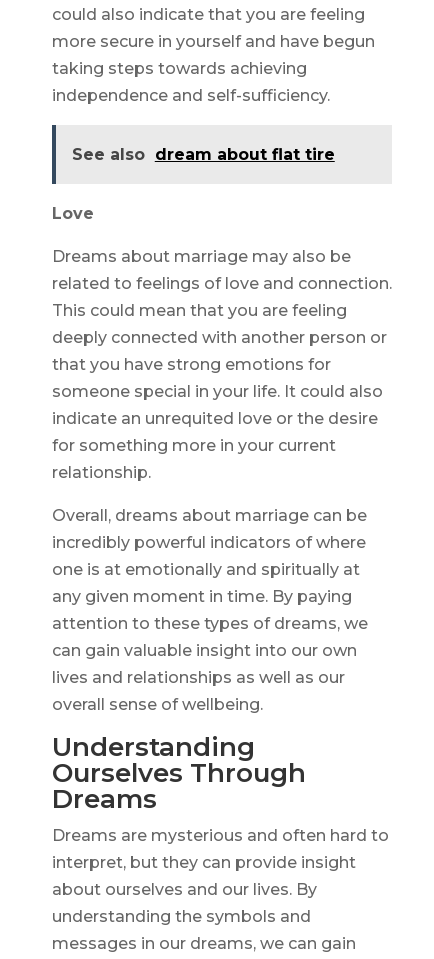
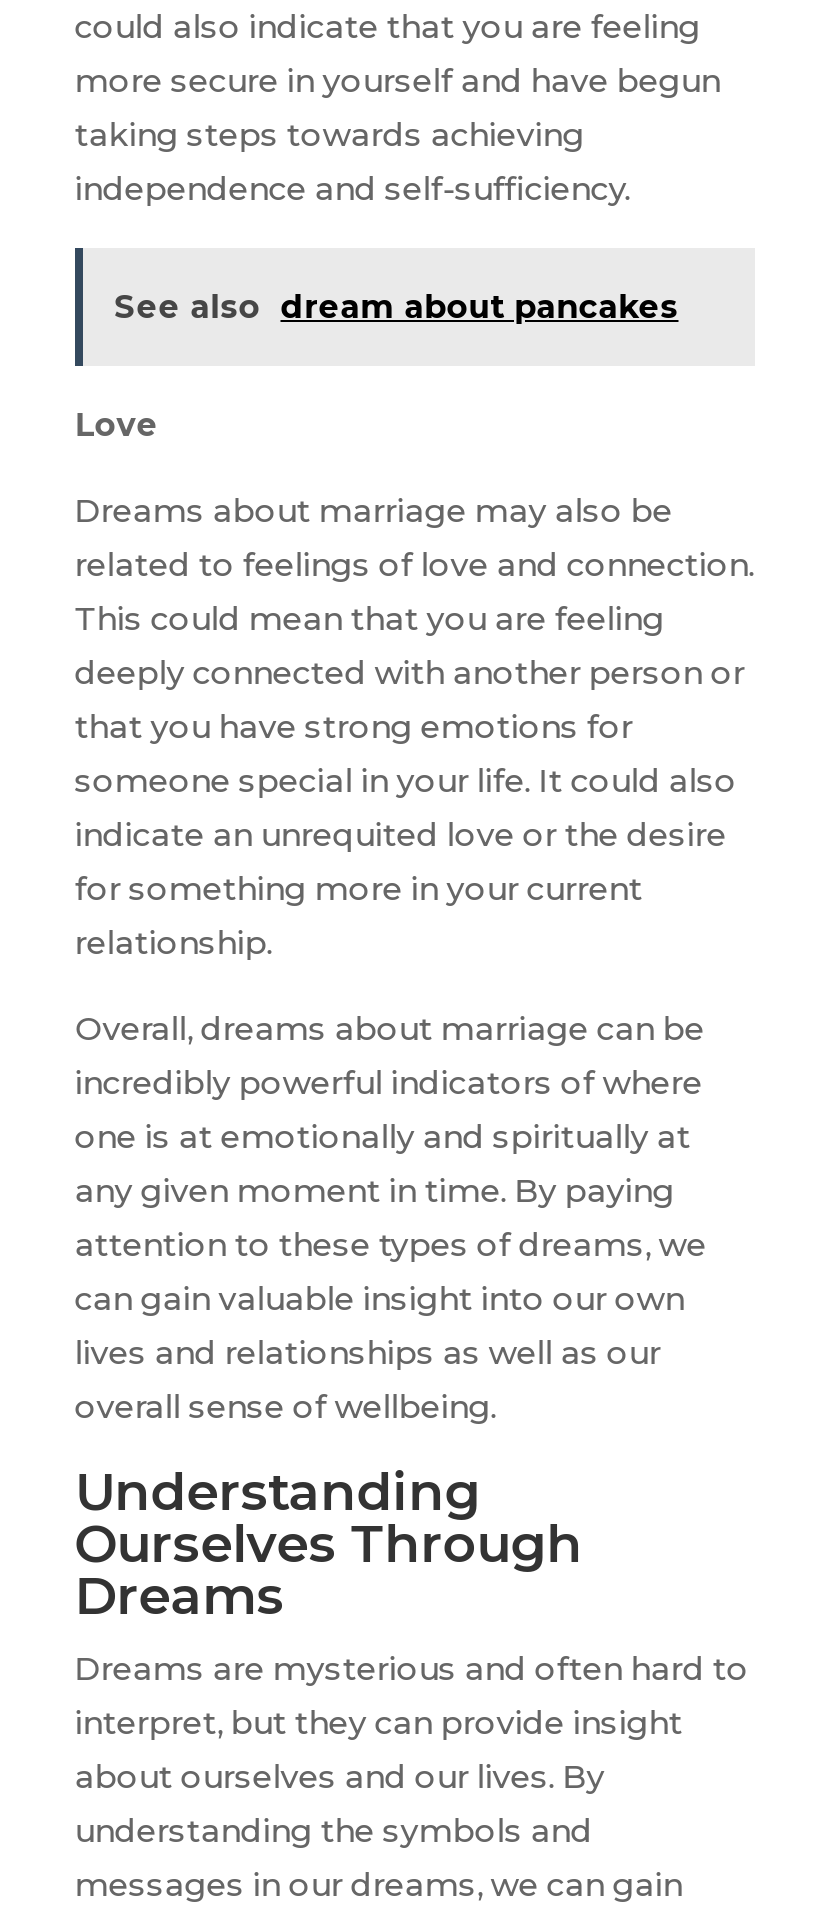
[72,145,335,164] See also dream about flat tire -> [115,288,679,326] See also dream about pancakes

